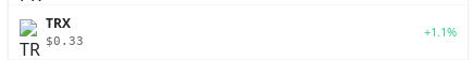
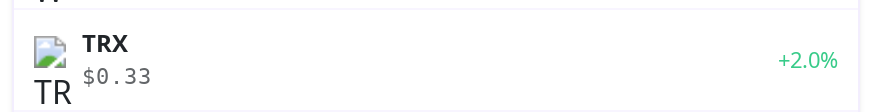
[424,23,457,40] +1.1% -> [778,44,838,74] +2.0%

